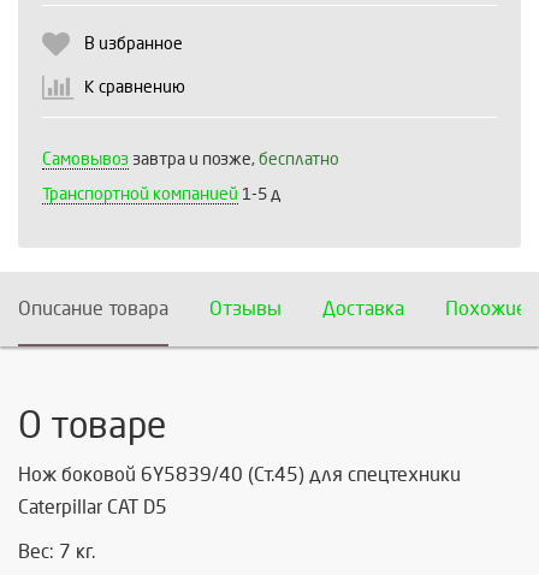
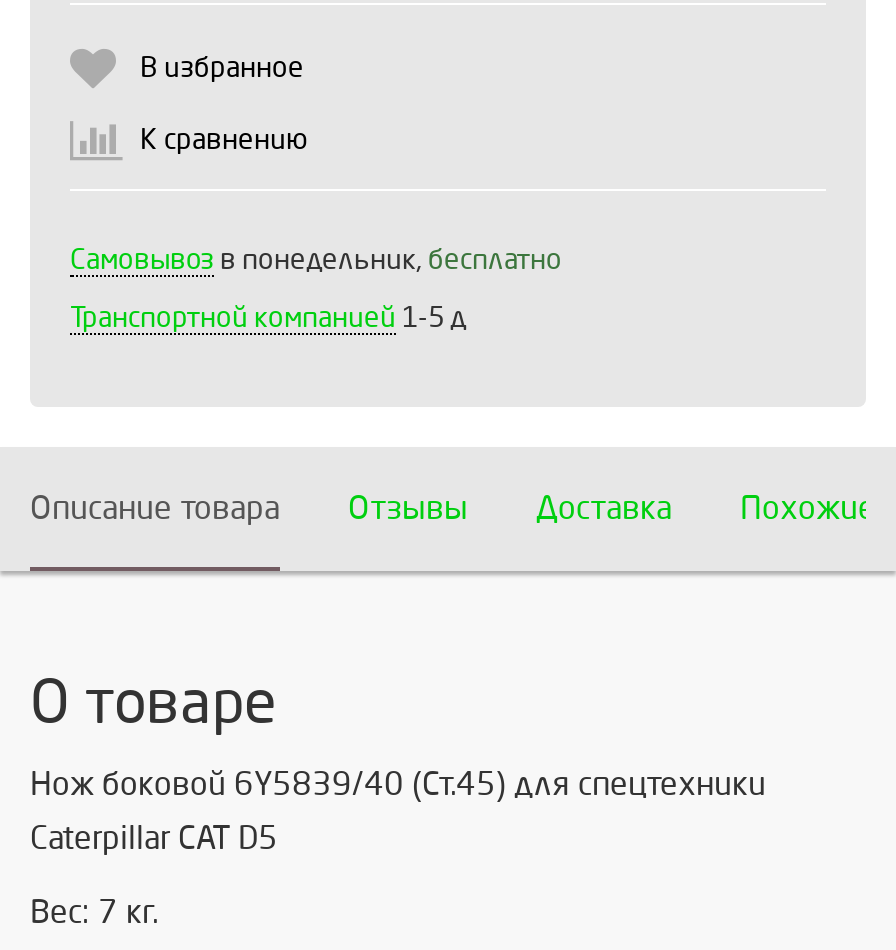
[42,150,339,168] Самовывоз завтра и позже, бесплатно -> [70,245,562,275] Самовывоз в понедельник, бесплатно

